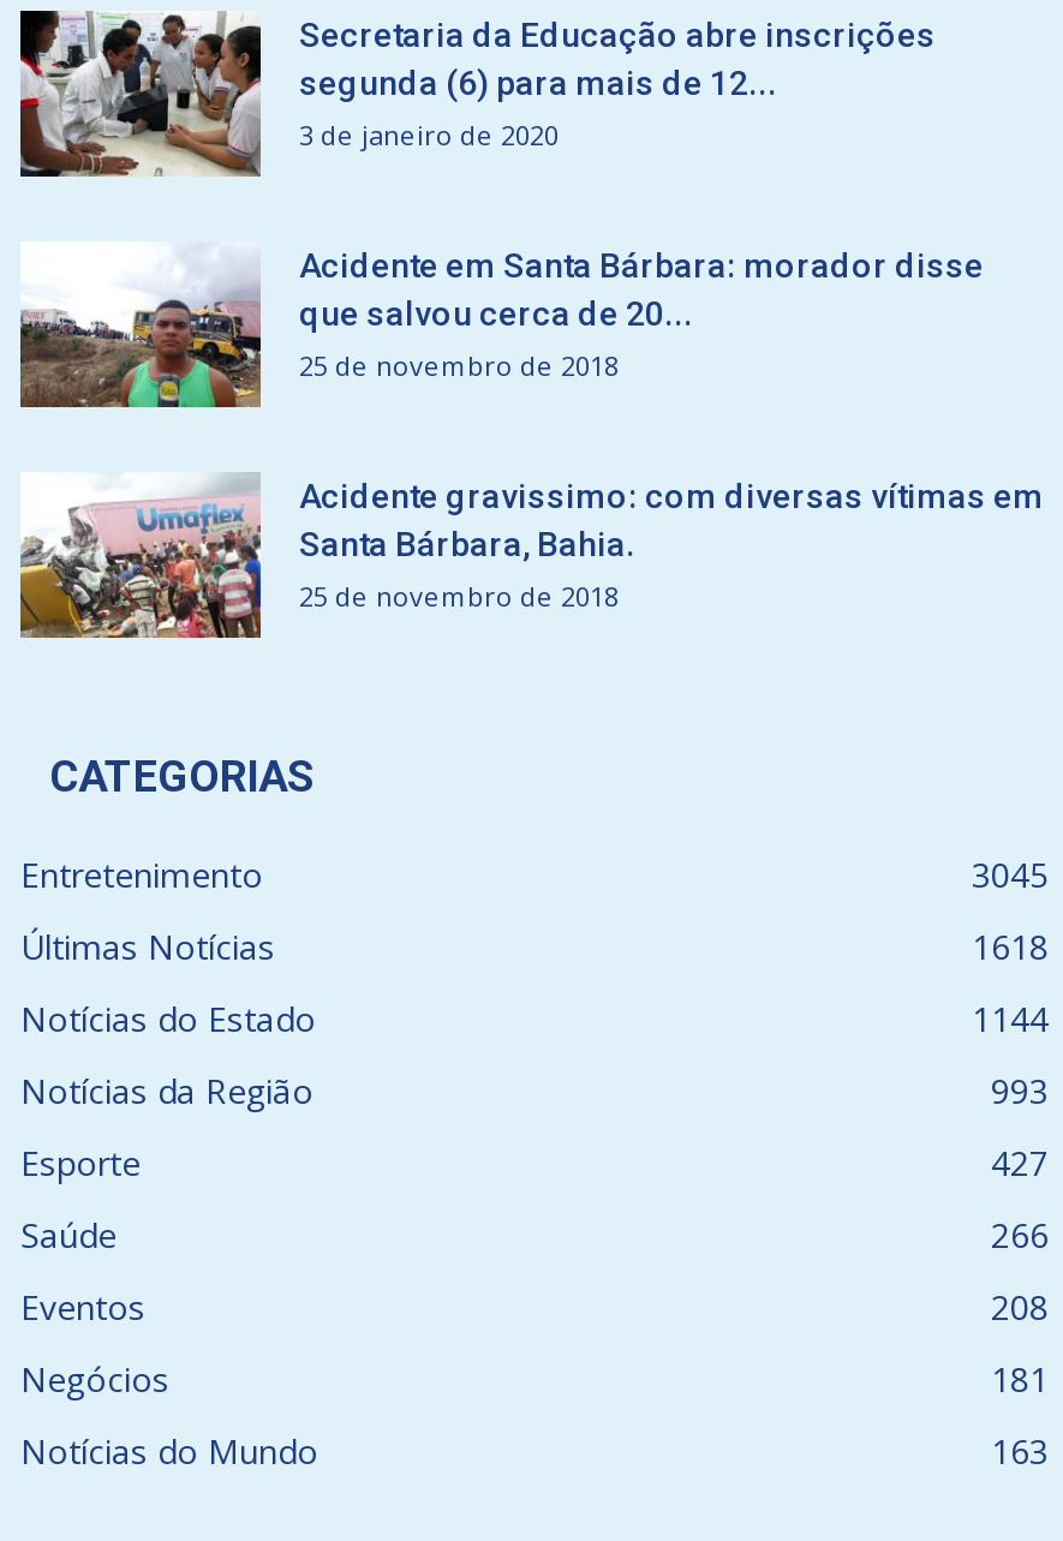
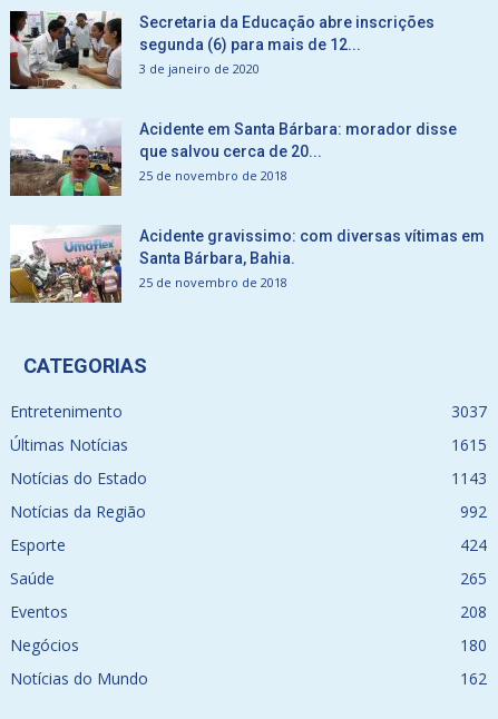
[972,851,1049,896] 3045 -> [451,401,487,422] 3037
[972,923,1049,969] 1618 -> [451,434,487,455] 1615
[972,995,1049,1041] 1144 -> [451,468,487,489] 1143
[991,1067,1049,1113] 993 -> [460,501,487,522] 992
[991,1139,1049,1185] 427 -> [460,534,487,556] 424
[991,1211,1049,1257] 266 -> [460,568,487,589] 265
[991,1355,1049,1401] 181 -> [460,635,487,656] 180
[991,1427,1049,1473] 163 -> [460,668,487,689] 162

